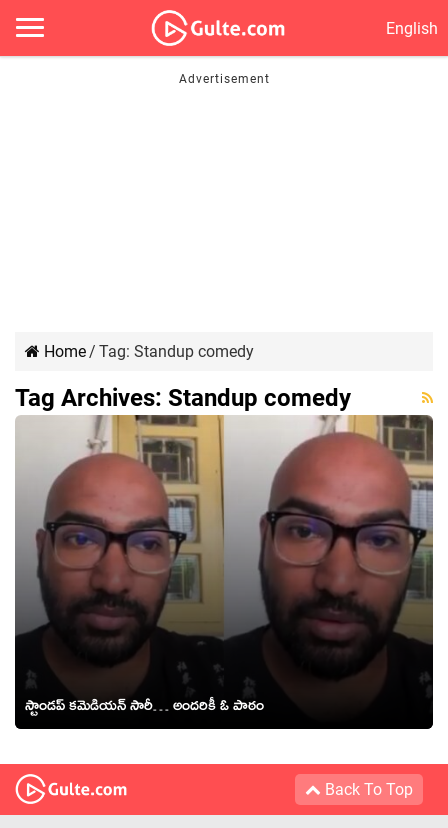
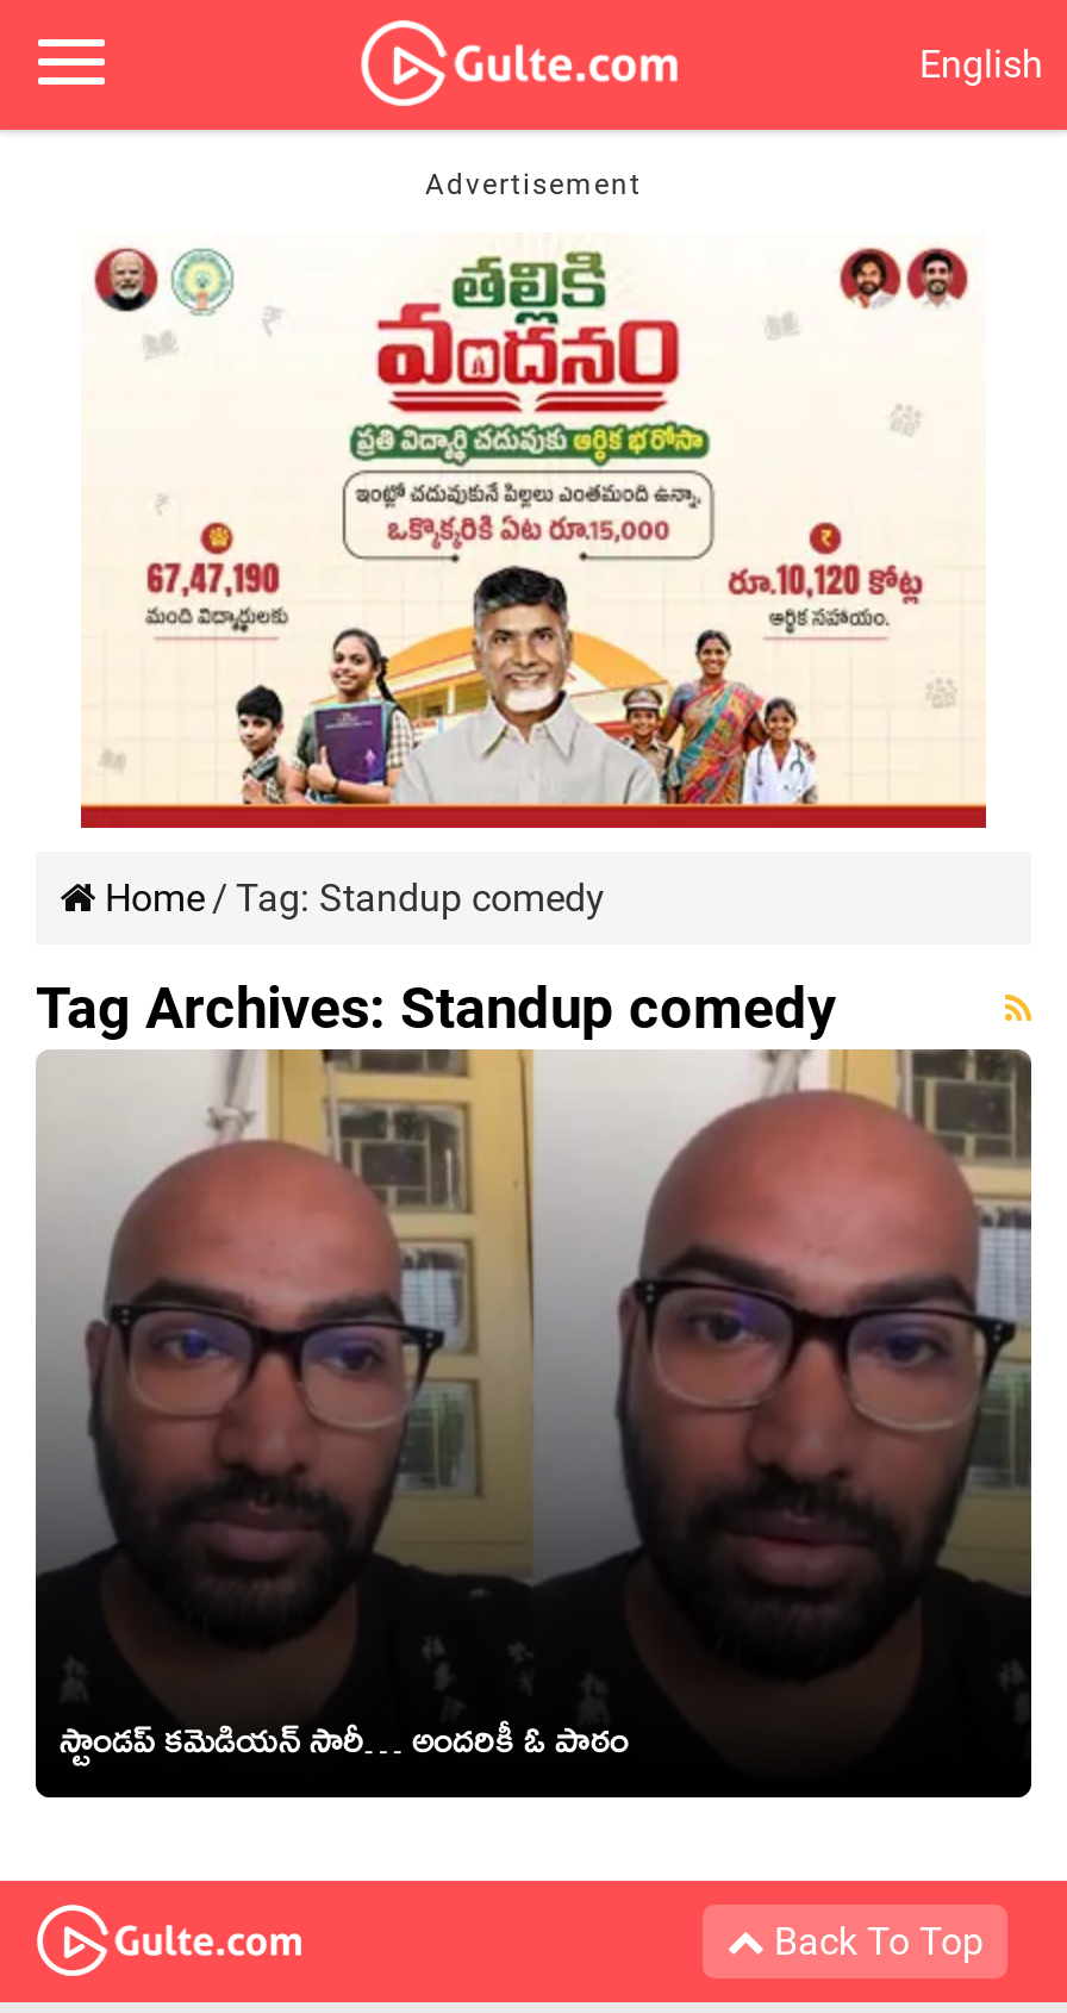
none -> [79,244,988,830] [image]

